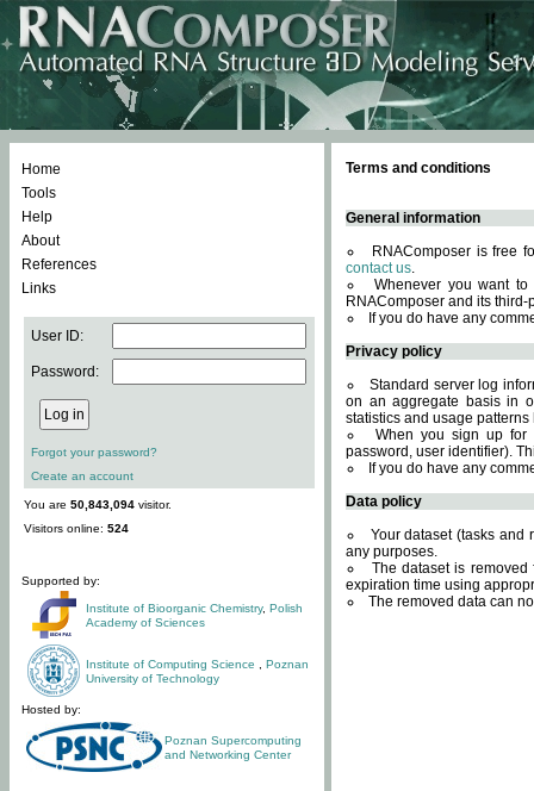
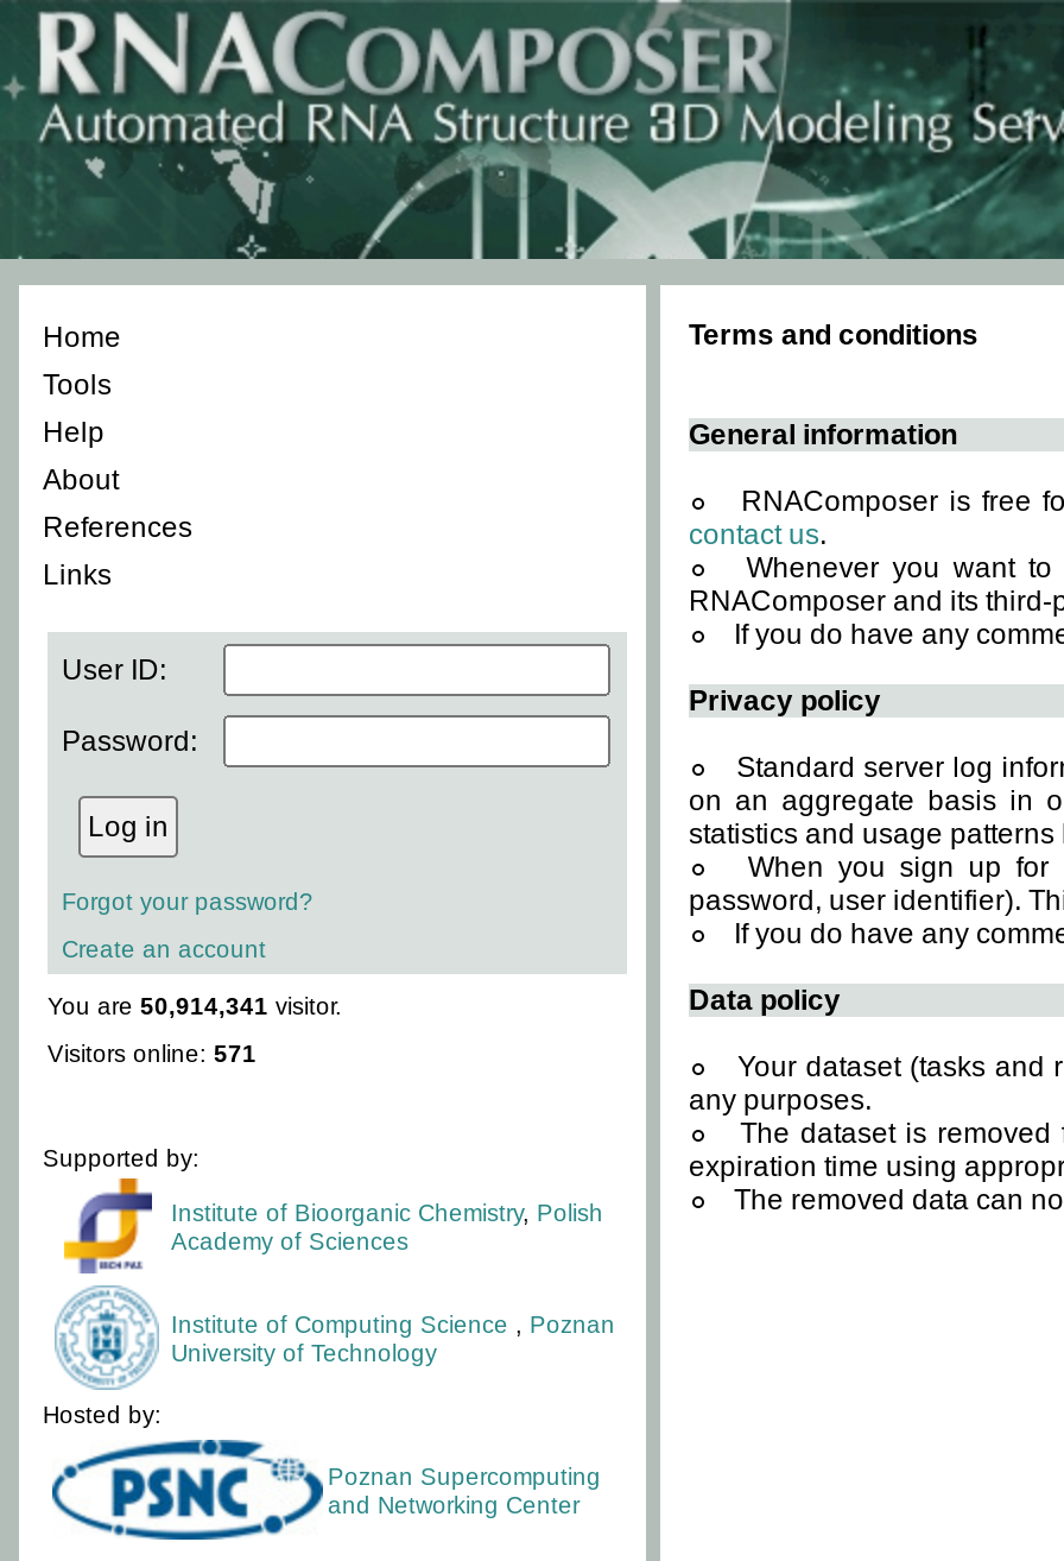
[24,498,172,511] You are 50,843,094 visitor. -> [47,993,342,1019] You are 50,914,341 visitor.
[24,522,129,535] Visitors online: 524 -> [47,1041,256,1067] Visitors online: 571

